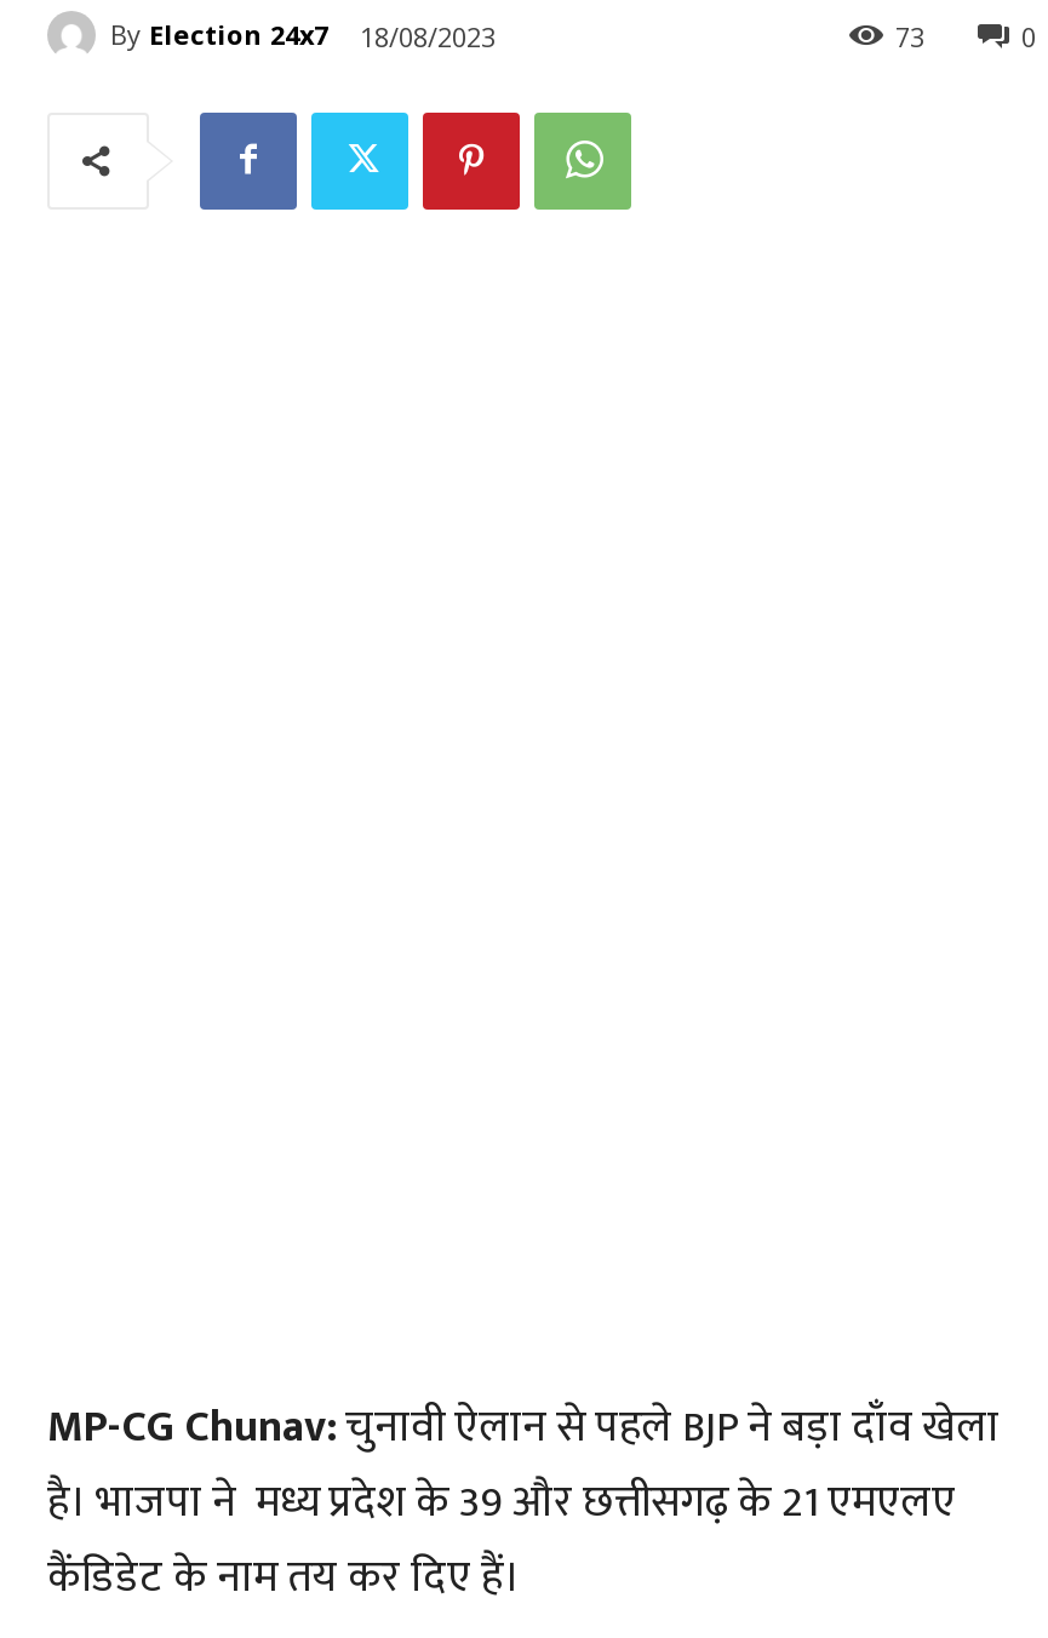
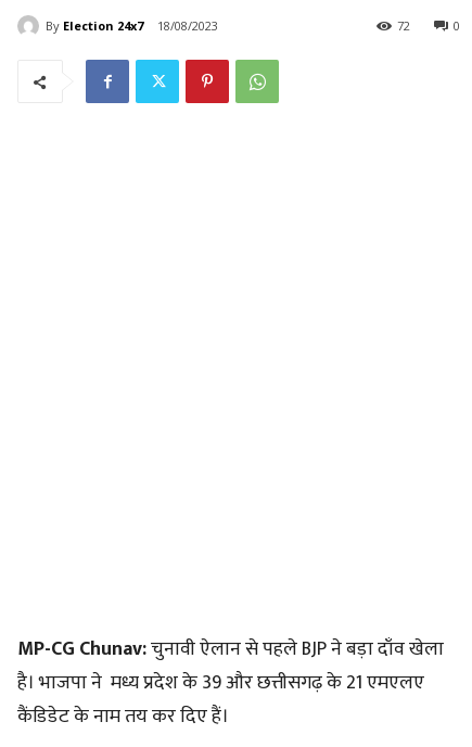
[895,17,924,54] 73 -> [397,18,410,34] 72

